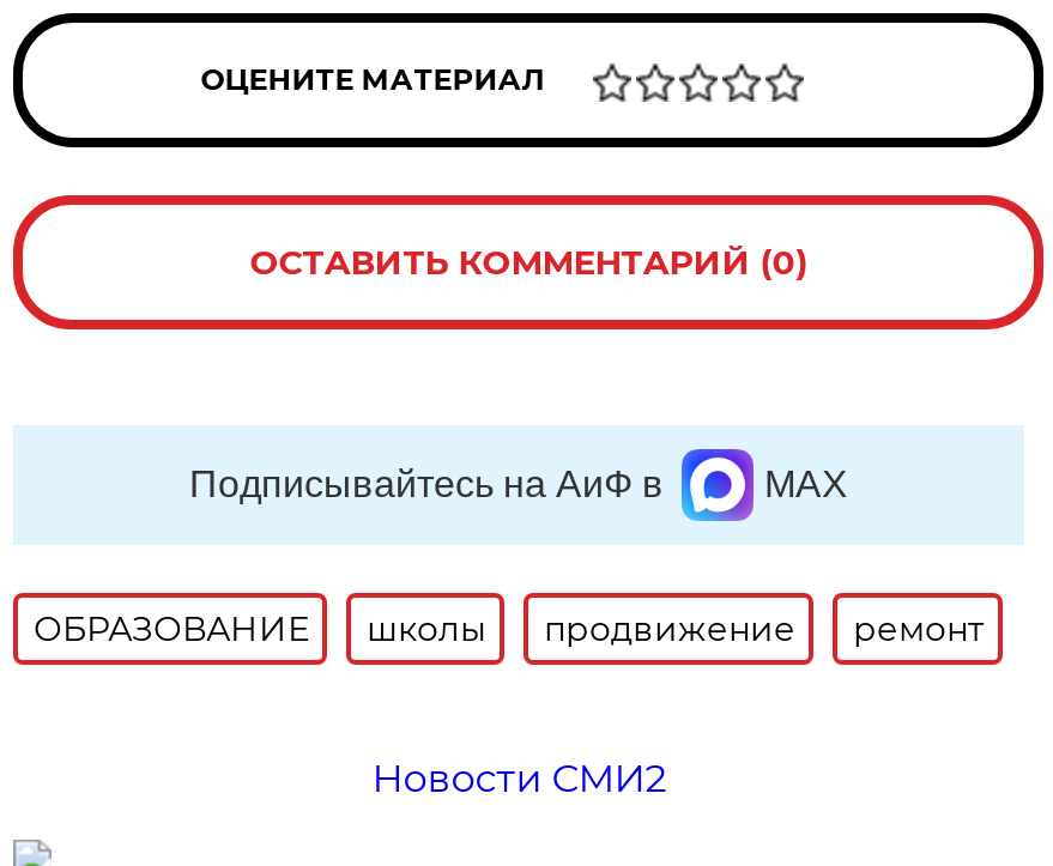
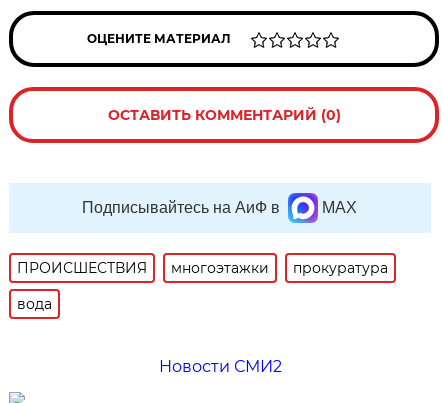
[33,607,984,650] ОБРАЗОВАНИЕ | школы | продвижение | ремонт -> [17,259,388,313] ПРОИСШЕСТВИЯ | многоэтажки | прокуратура | вода

